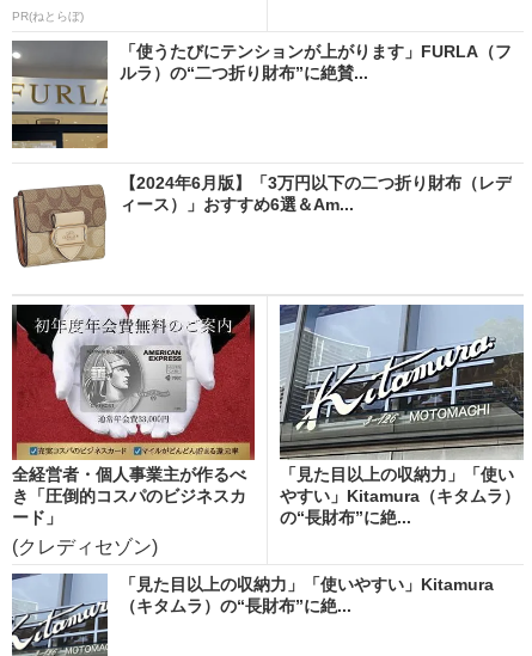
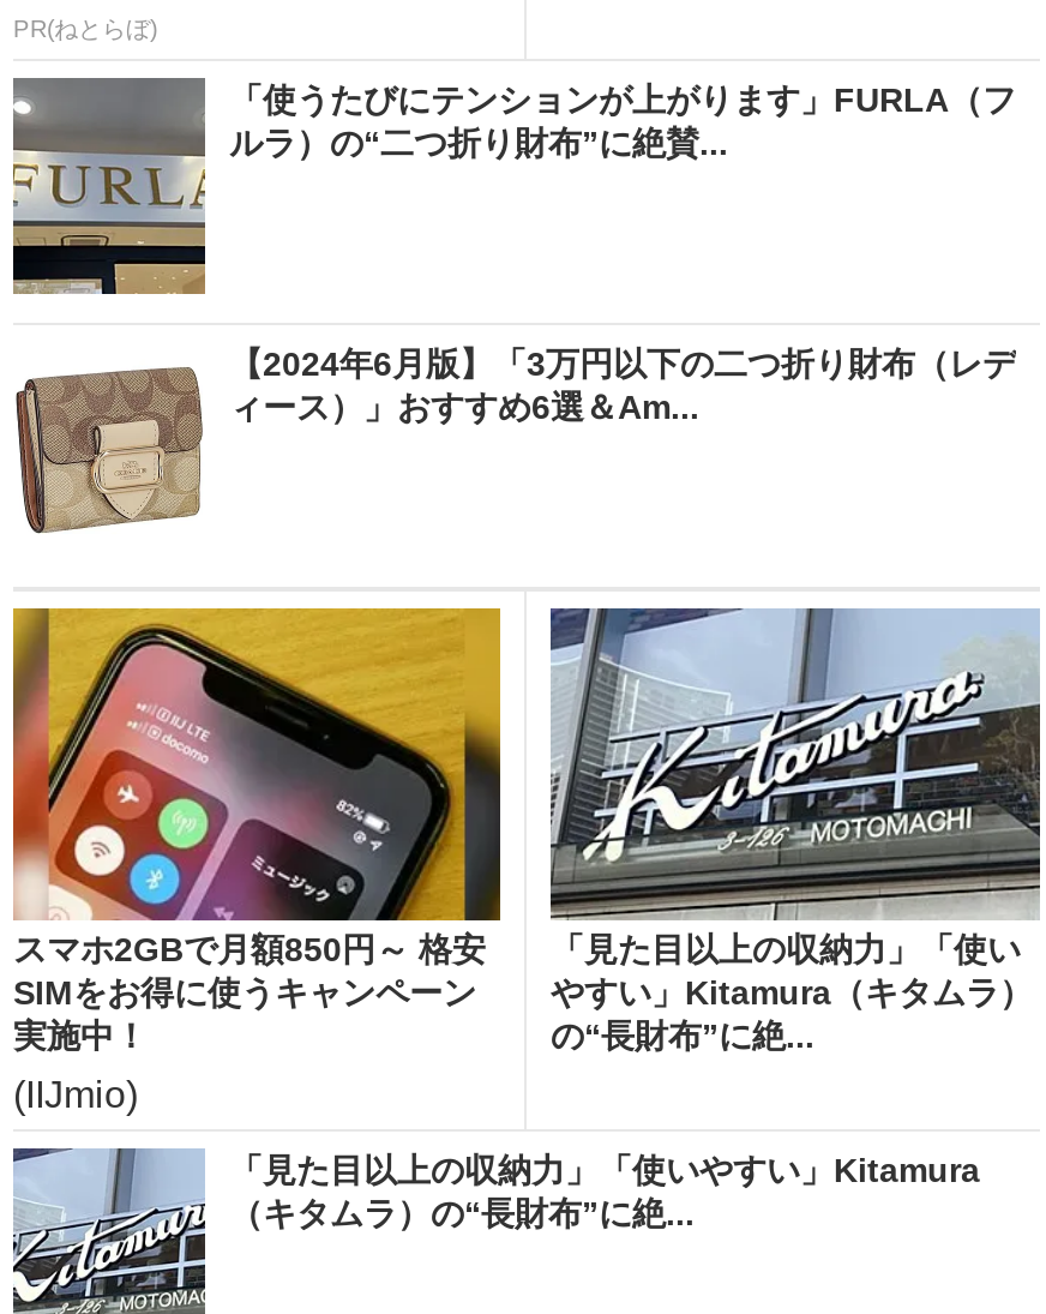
[11,304,256,527] [image] | 全経営者・個人事業主が作るべ | き「圧倒的コスパのビジネスカ | ード」 -> [11,606,503,1055] [image] | スマホ2GBで月額850円～ 格安 | SIMをお得に使うキャンペーン | 実施中！
[12,536,158,557] (クレディセゾン) -> [13,1074,138,1115] (IIJmio)

